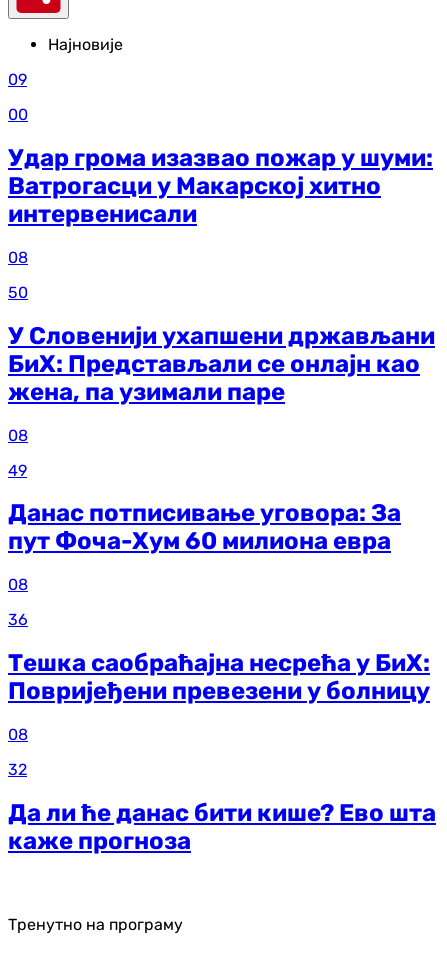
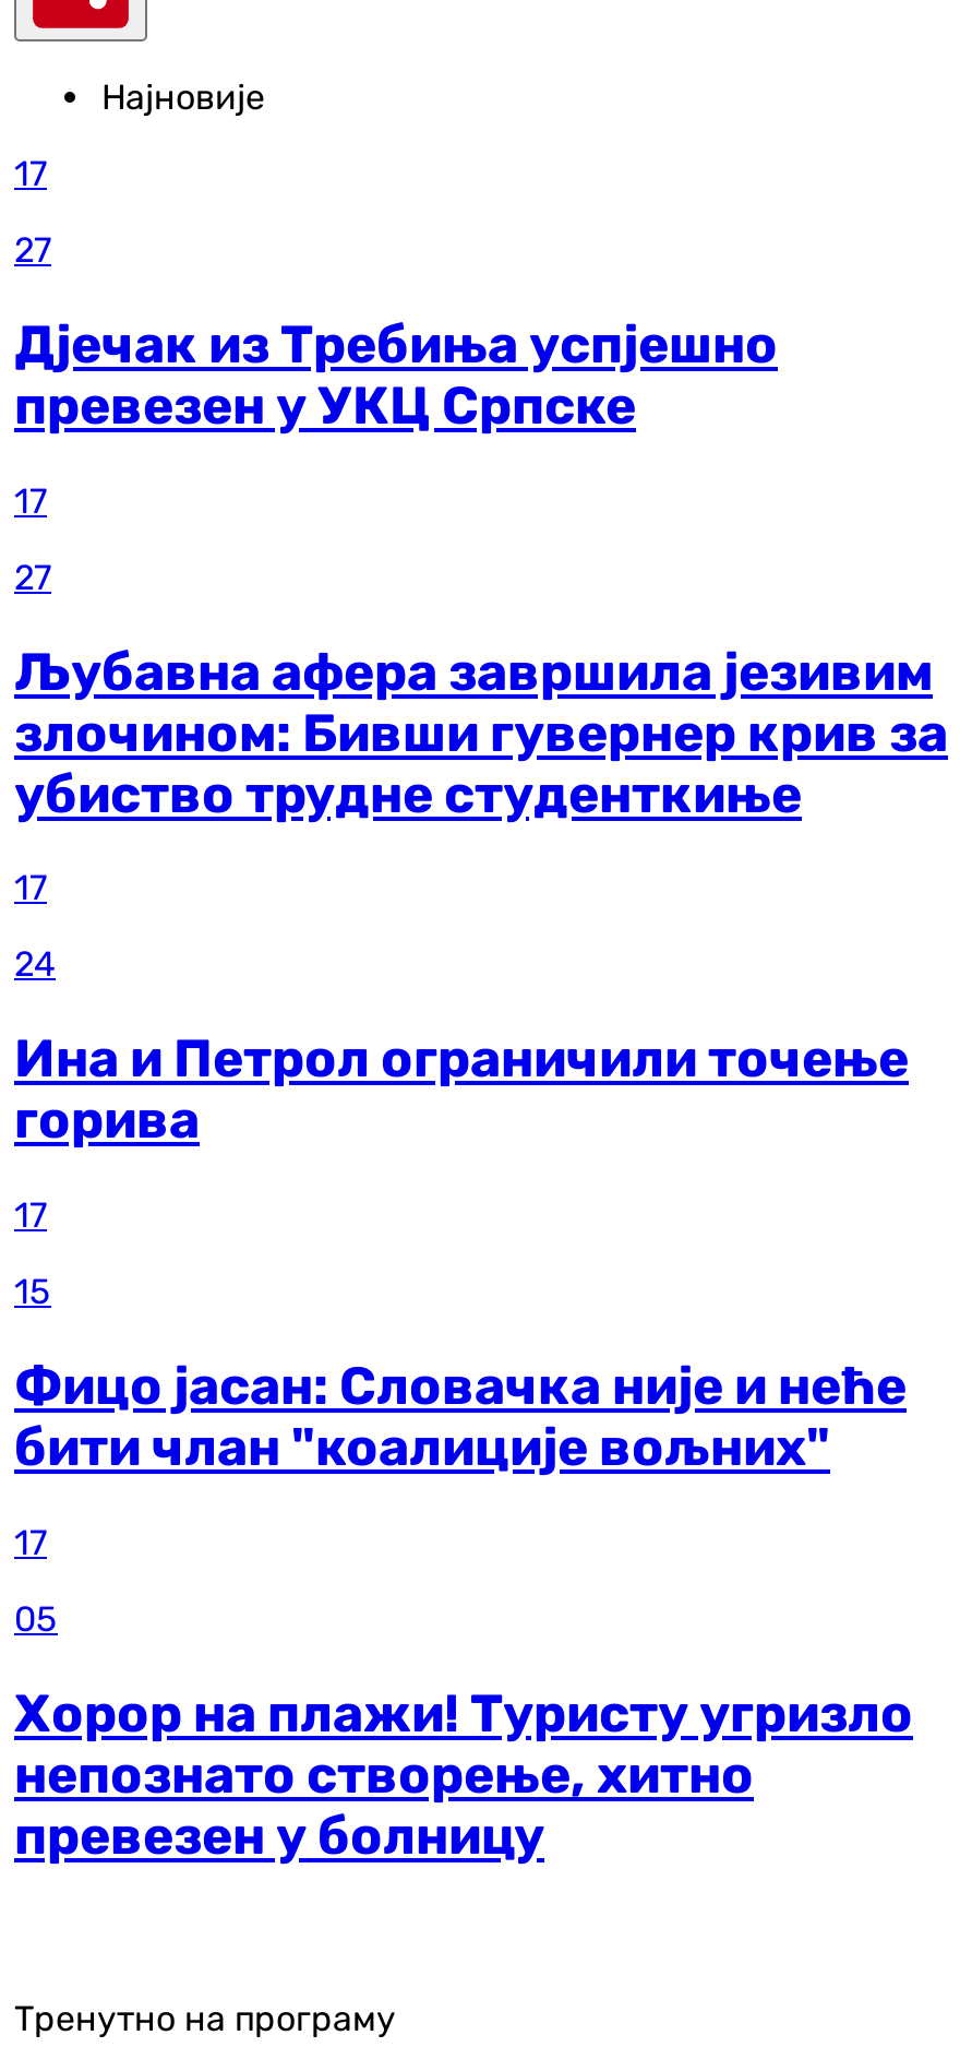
[8,70,27,89] 09 -> [14,153,47,194] 17
[8,105,28,124] 00 -> [14,229,51,271] 27
[8,144,433,228] Удар грома изазвао пожар у шуми: | Ватрогасци у Макарској хитно | интервенисали -> [14,314,778,436] Дјечак из Требиња успјешно | превезен у УКЦ Српске
[8,248,28,267] 08 -> [14,480,47,521] 17
[8,283,28,302] 50 -> [14,556,51,598] 27
[8,322,435,406] У Словенији ухапшени држављани | БиХ: Представљали се онлајн као | жена, па узимали паре -> [14,641,948,824] Љубавна афера завршила језивим | злочином: Бивши гувернер крив за | убиство трудне студенткиње
[8,425,28,444] 08 -> [14,868,47,909] 17
[8,460,27,479] 49 -> [14,944,56,986] 24
[8,499,401,555] Данас потписивање уговора: За | пут Фоча-Хум 60 милиона евра -> [14,1029,909,1152] Ина и Петрол ограничили точење | горива
[8,575,28,594] 08 -> [14,1195,47,1236] 17
[8,610,28,629] 36 -> [14,1271,51,1313] 15
[8,649,430,705] Тешка саобраћајна несрећа у БиХ: | Повријеђени превезени у болницу -> [14,1356,907,1479] Фицо јасан: Словачка није и неће | бити члан "коалиције вољних"
[8,725,28,744] 08 -> [14,1522,47,1564] 17
[8,760,27,779] 32 -> [14,1599,58,1640] 05
[8,799,436,855] Да ли ће данас бити кише? Ево шта | каже прогноза -> [14,1683,913,1867] Хорор на плажи! Туристу угризло | непознато створење, хитно | превезен у болницу

